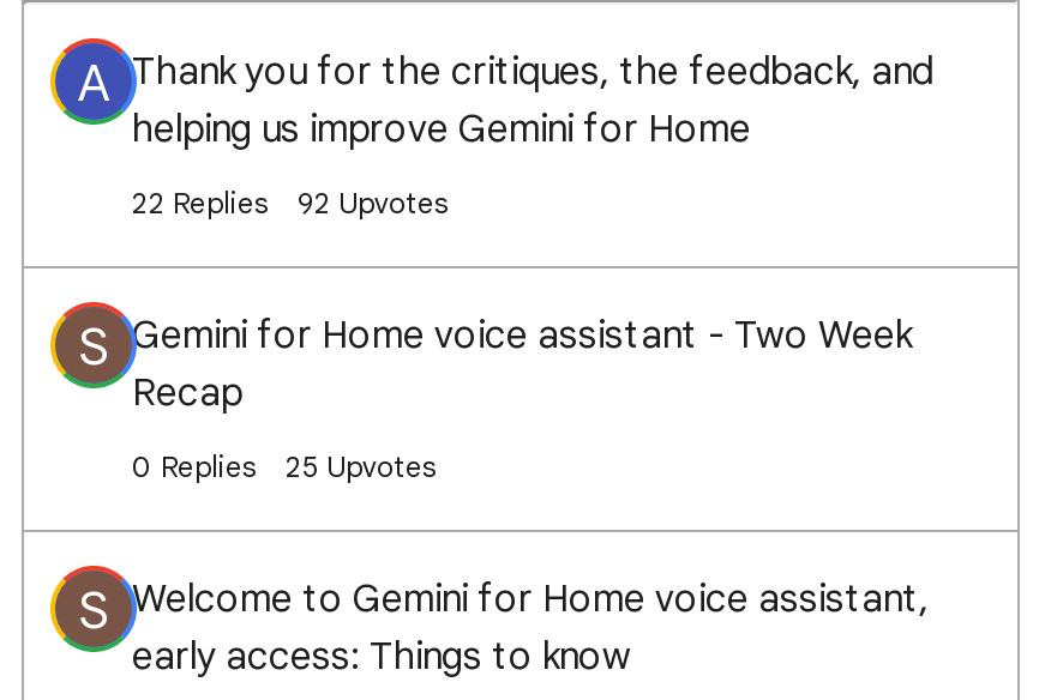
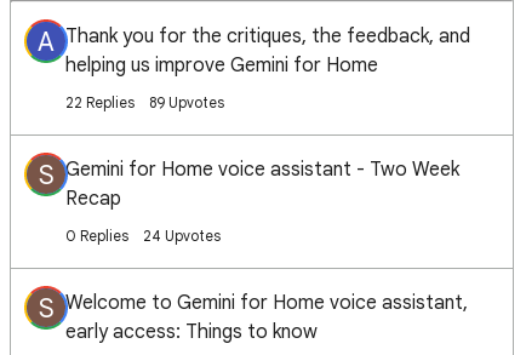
[132,185,449,221] 22 Replies 92 Upvotes -> [65,93,224,111] 22 Replies 89 Upvotes
[286,448,437,484] 25 Upvotes -> [143,227,221,245] 24 Upvotes

